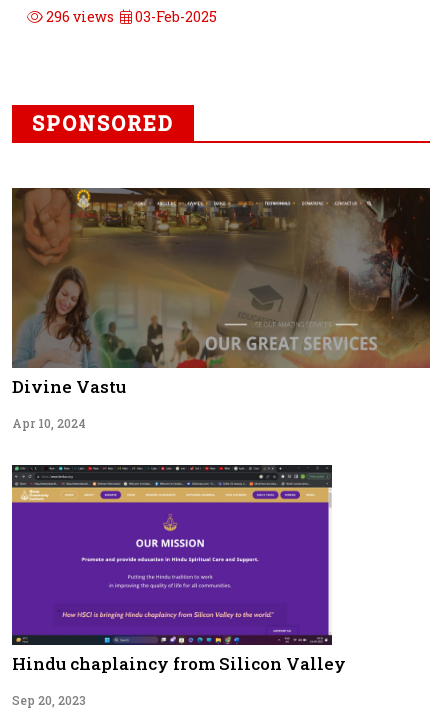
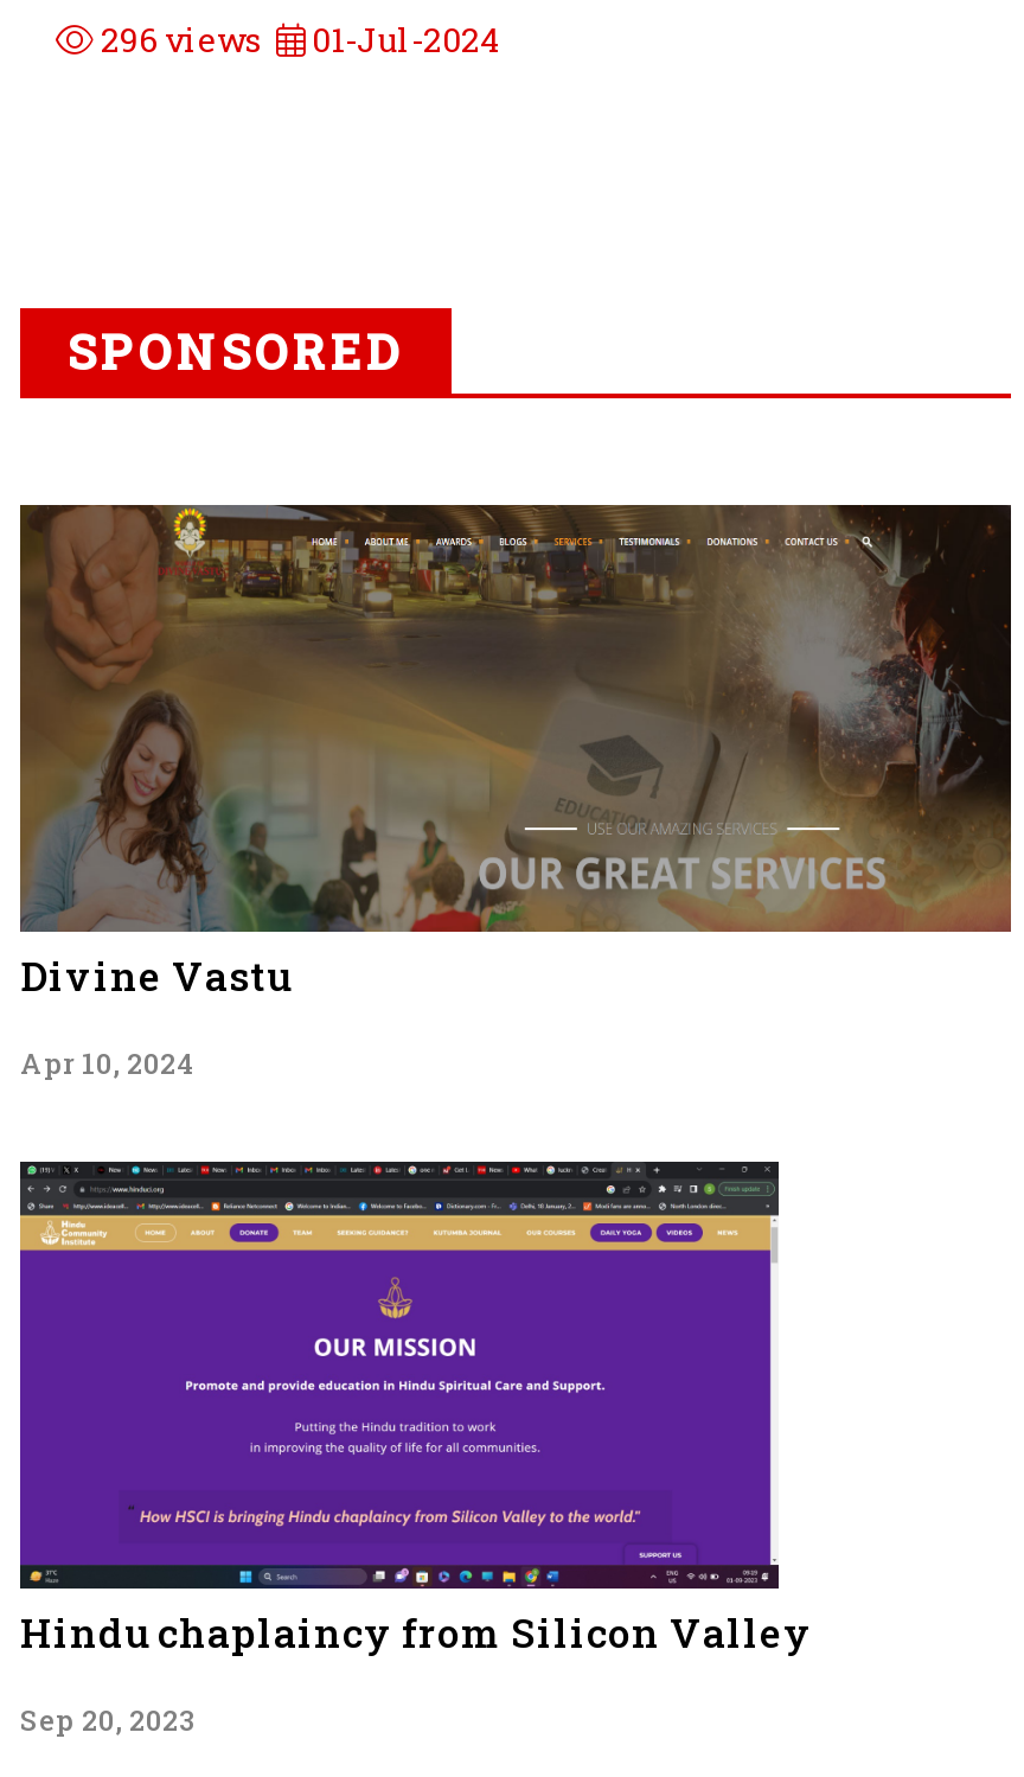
[43,7,217,26] 296 views 03-Feb-2025 -> [94,16,501,61] 296 views 01-Jul-2024

